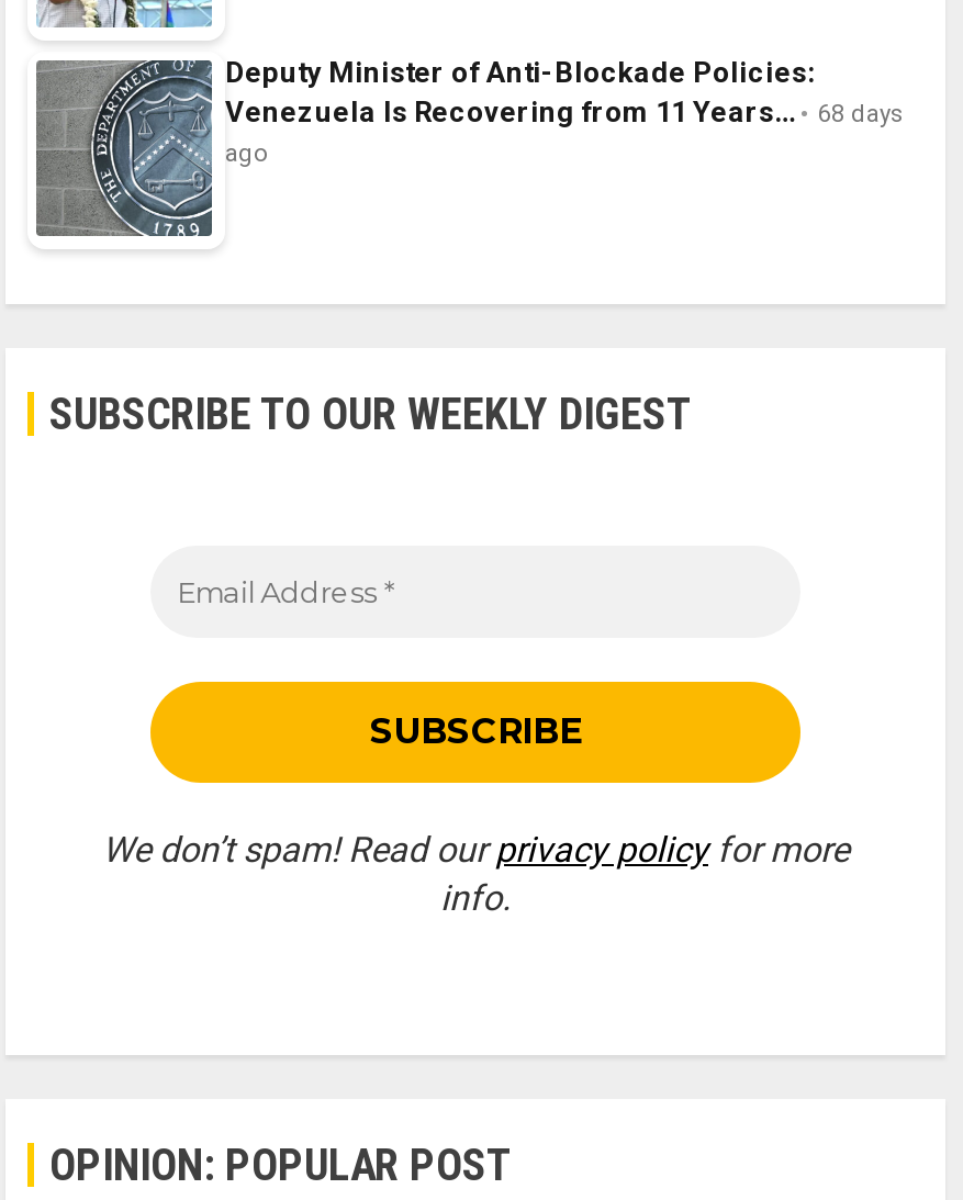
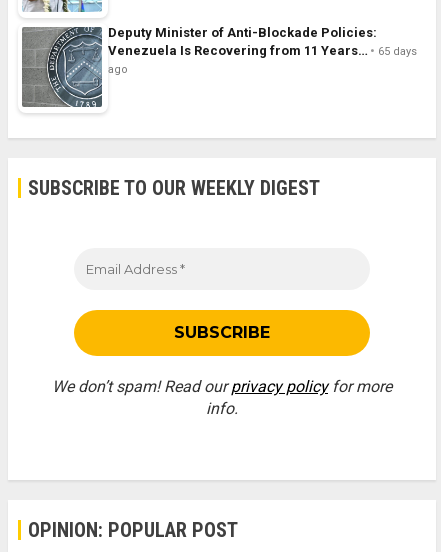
[225,95,904,128] Venezuela Is Recovering from 11 Years… 68 days -> [108,43,417,58] Venezuela Is Recovering from 11 Years… 65 days

